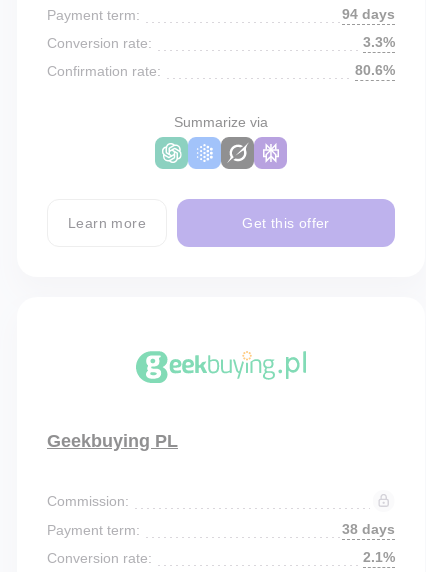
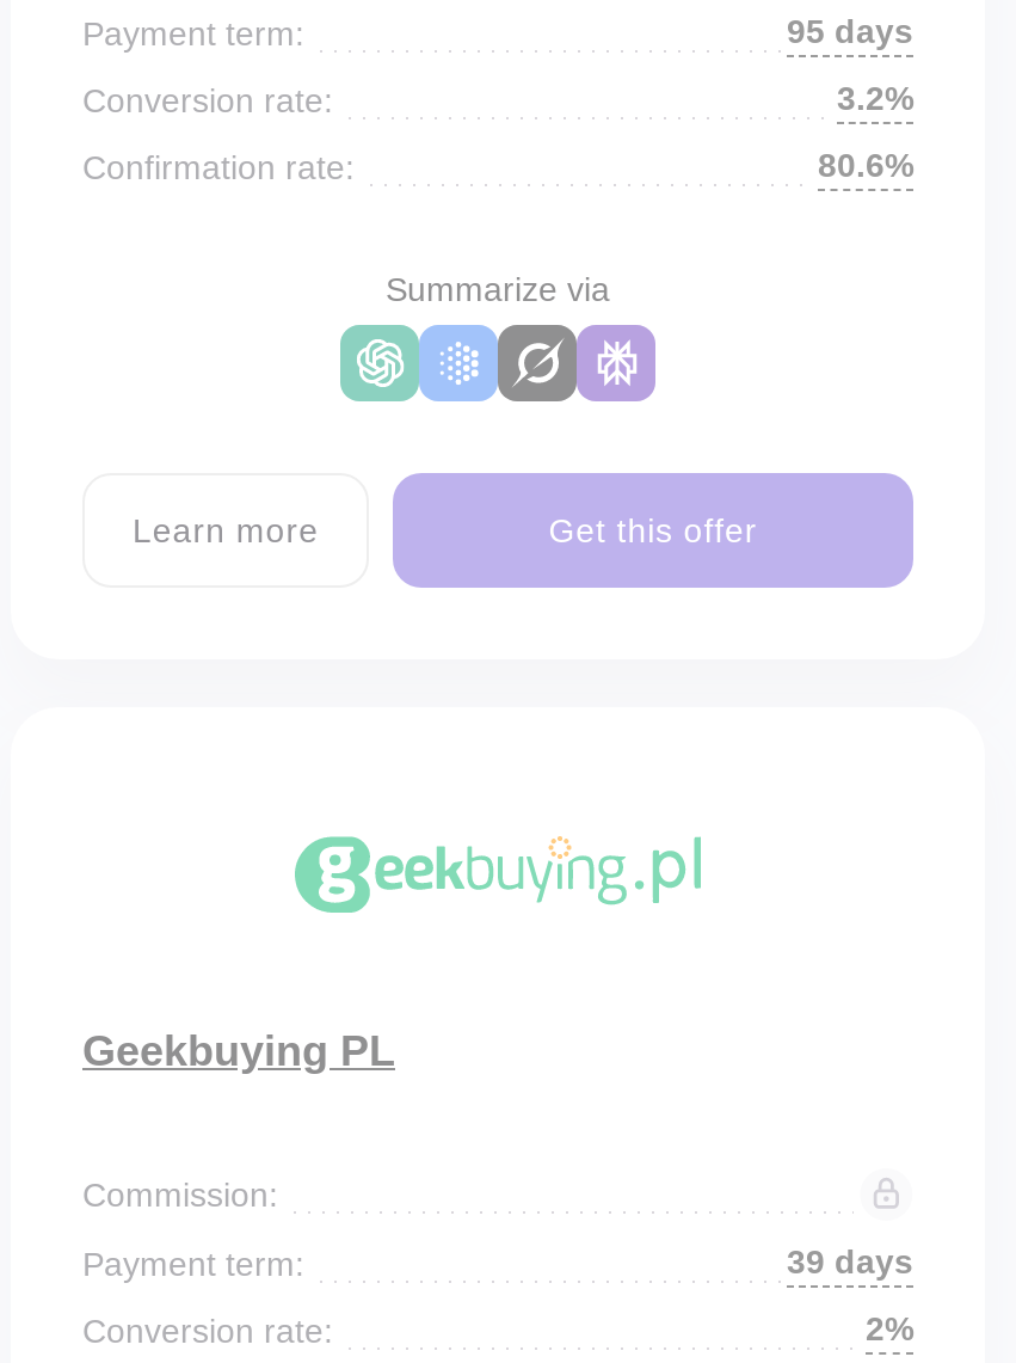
[342,6,395,22] 94 days -> [787,12,913,50] 95 days
[363,34,395,50] 3.3% -> [837,79,913,117] 3.2%
[342,521,395,537] 38 days -> [787,1242,913,1281] 39 days
[363,549,395,565] 2.1% -> [866,1309,913,1347] 2%

